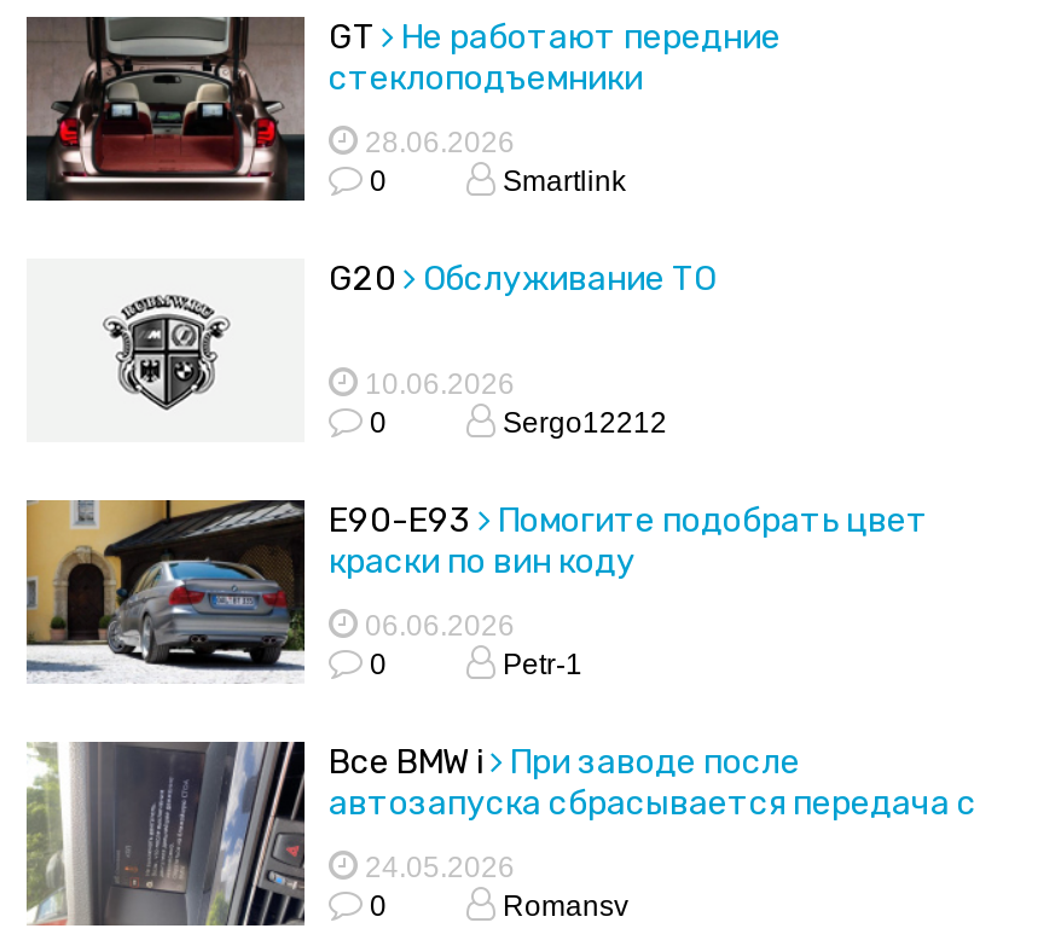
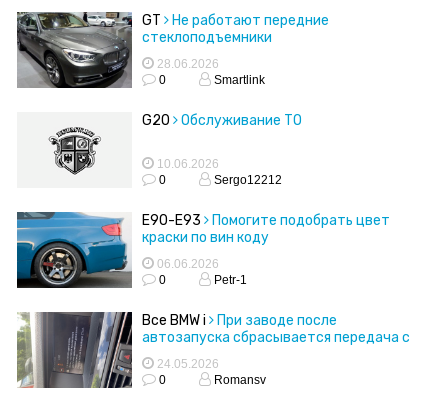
[27,14,305,201] [image] -> [17,12,133,88] [image]
[24,498,307,684] [image] -> [16,211,132,289] [image]

